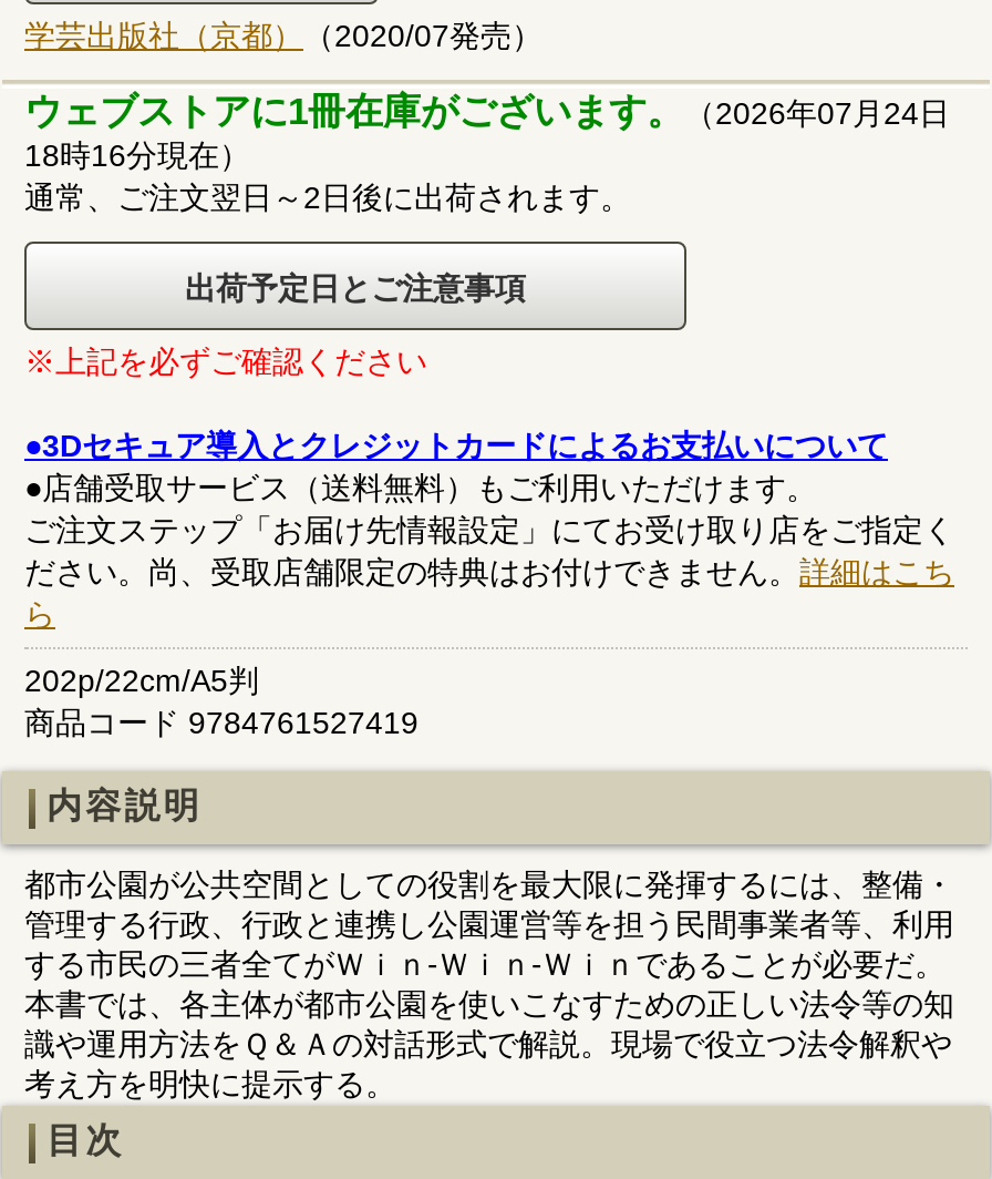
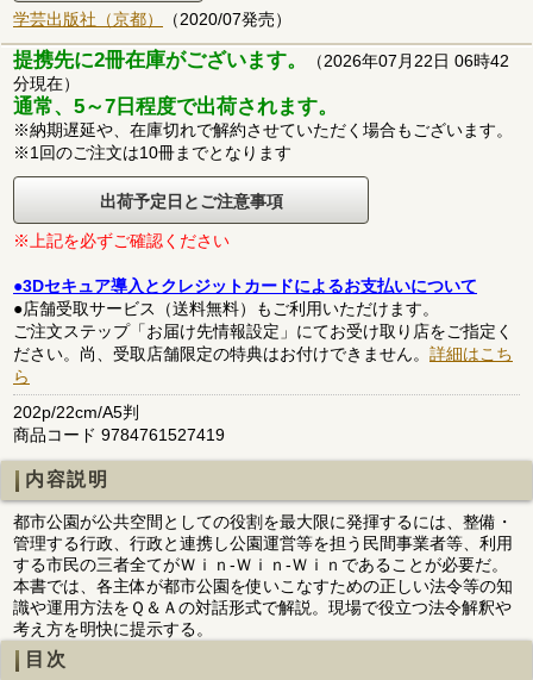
[24,90,950,215] ウェブストアに1冊在庫がございます。（2026年07月24日 | 18時16分現在） | 通常、ご注文翌日～2日後に出荷されます。 -> [13,49,513,162] 提携先に2冊在庫がございます。（2026年07月22日 06時42 | 分現在） | 通常、5～7日程度で出荷されます。 | ※納期遅延や、在庫切れで解約させていただく場合もございます。 | ※1回のご注文は10冊までとなります

